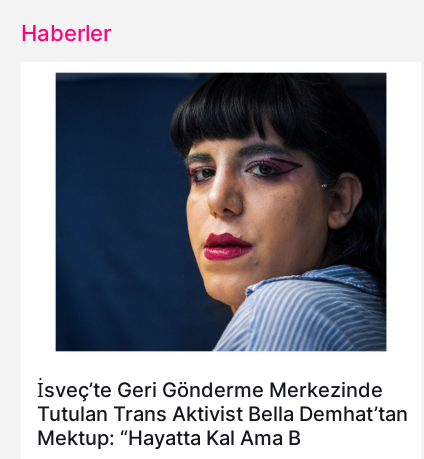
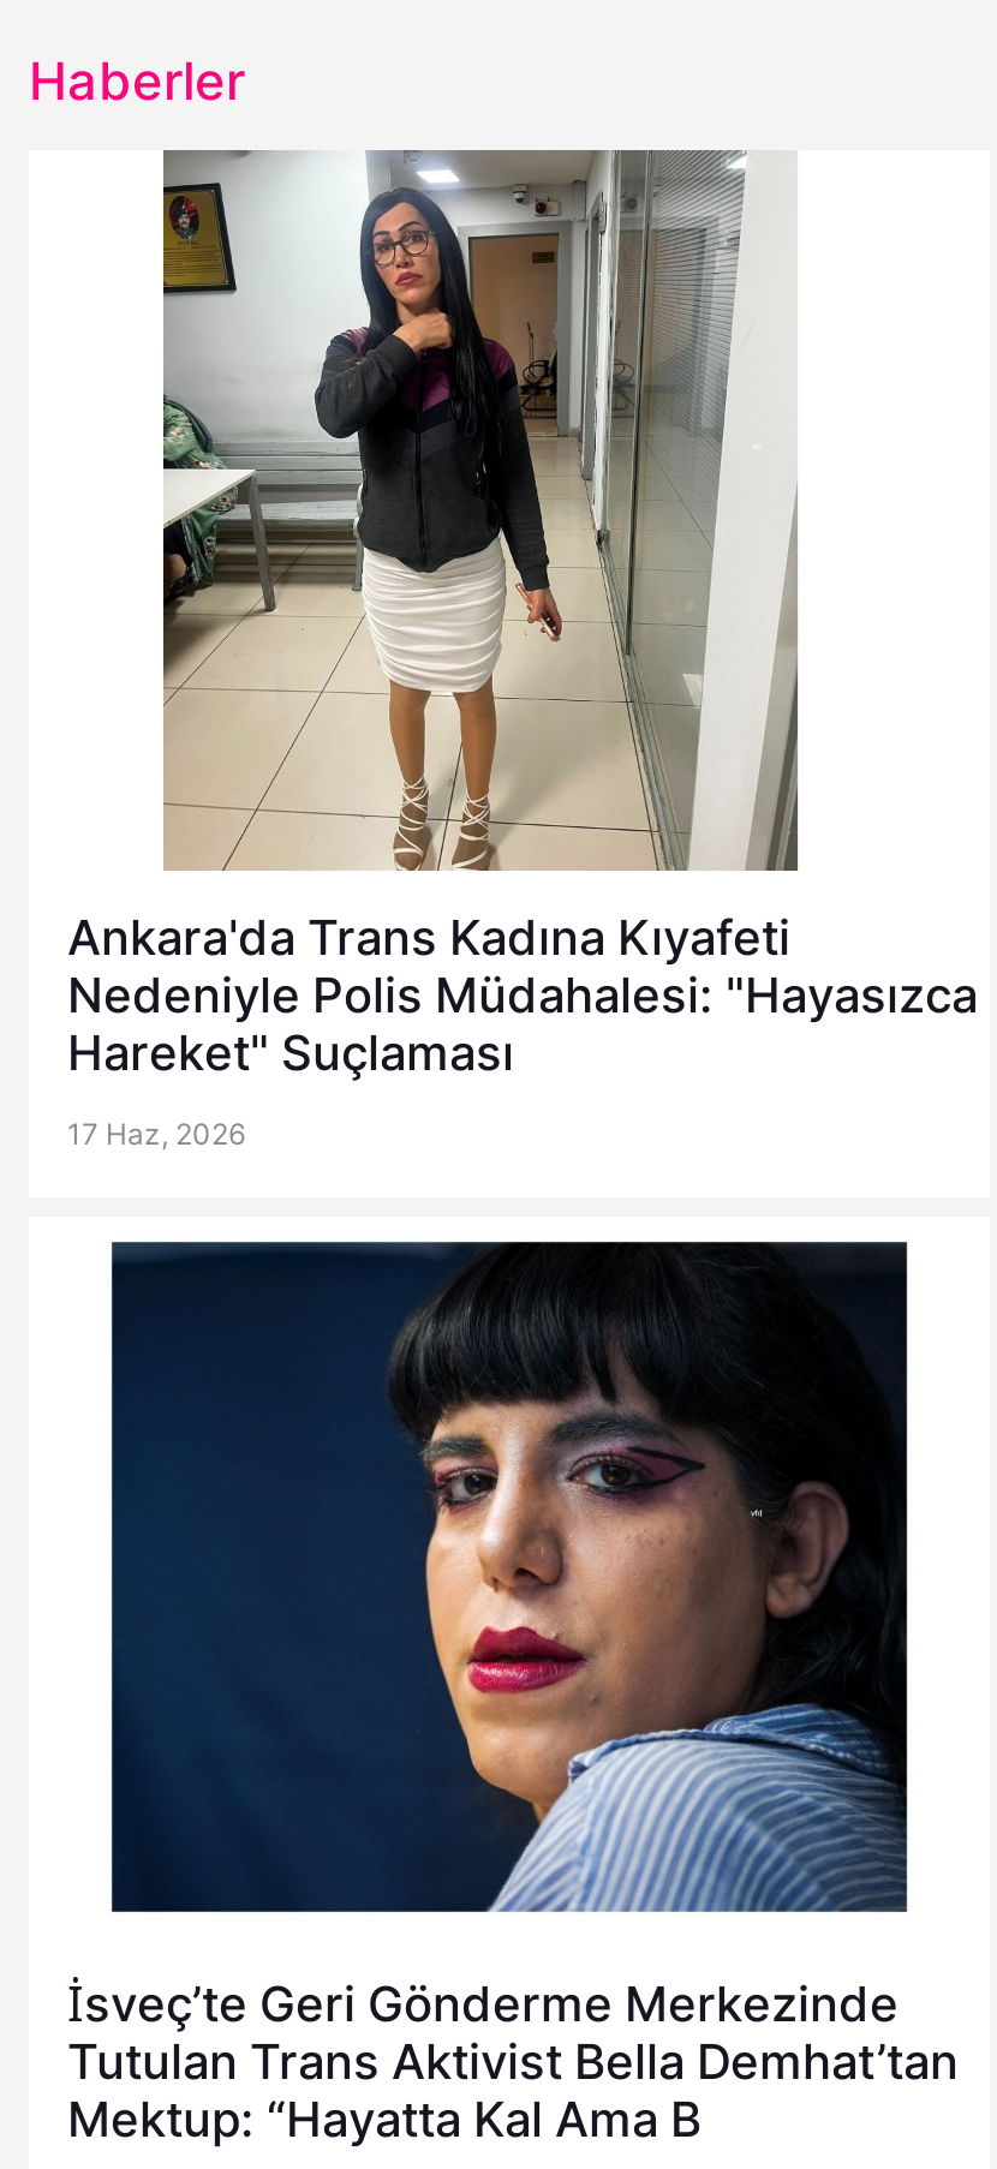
none -> [67,148,978,1152] [image] | Ankara'da Trans Kadına Kıyafeti | Nedeniyle Polis Müdahalesi: "Hayasızca | Hareket" Suçlaması | 17 Haz, 2026

